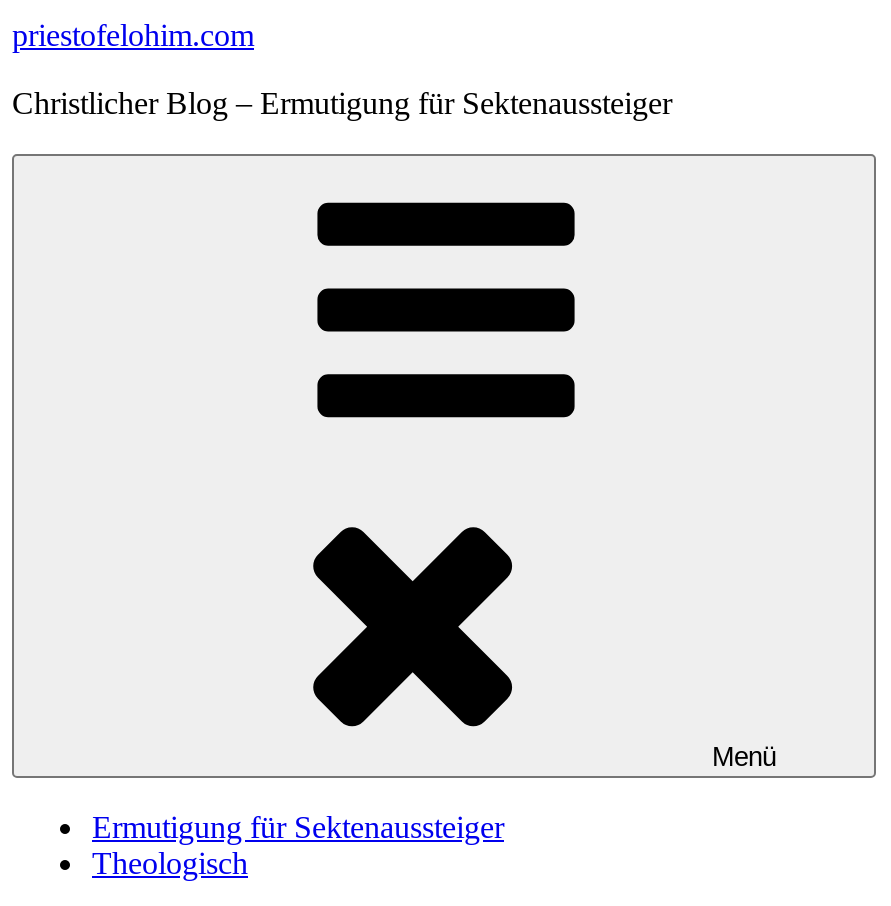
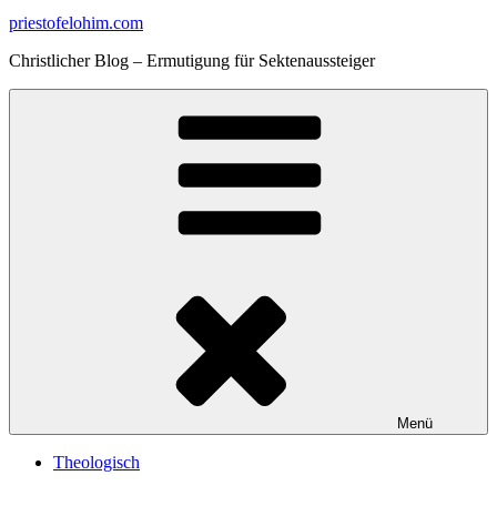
[92,810,504,844] Ermutigung für Sektenaussteiger -> none

